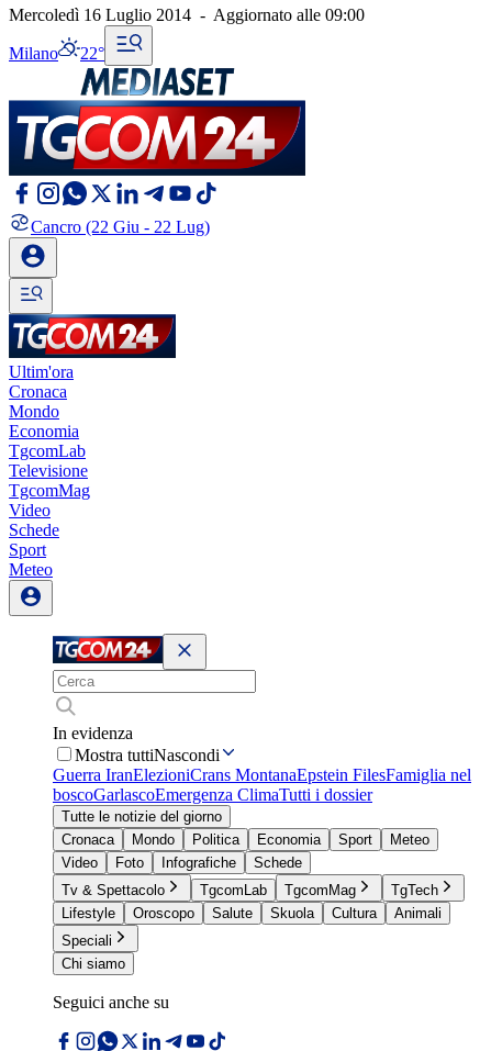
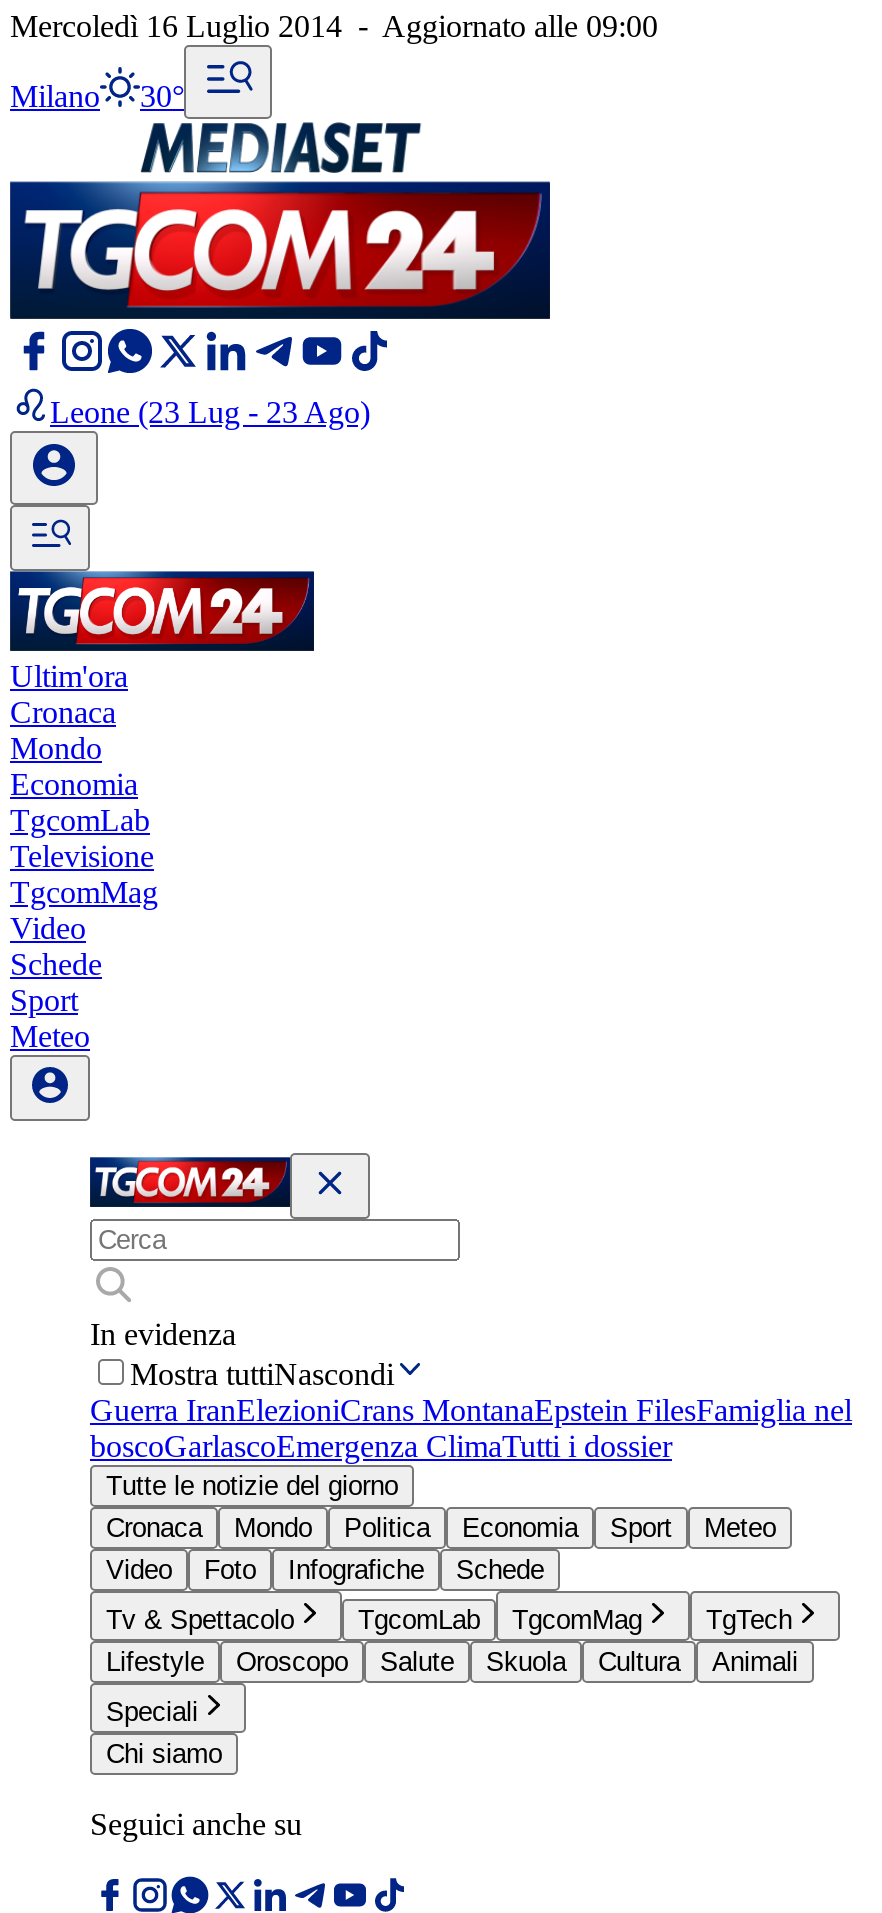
[9,44,104,63] Milano 22° -> [10,79,184,113] Milano 30°
[31,217,210,236] Cancro (22 Giu - 22 Lug) -> [50,395,370,429] Leone (23 Lug - 23 Ago)

